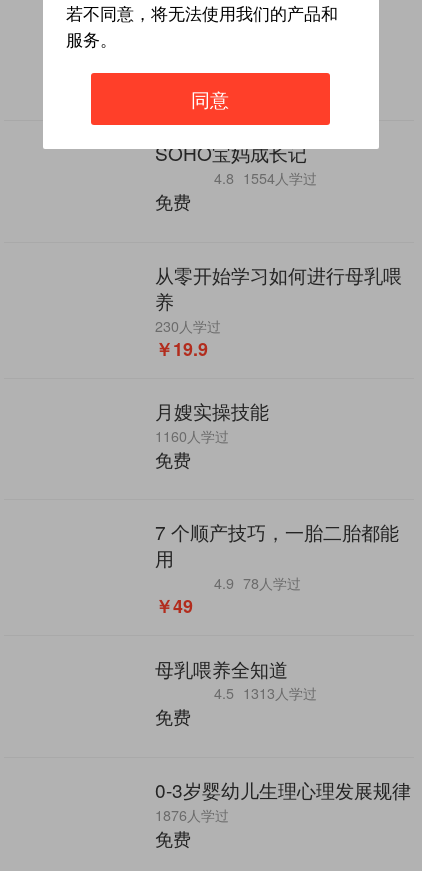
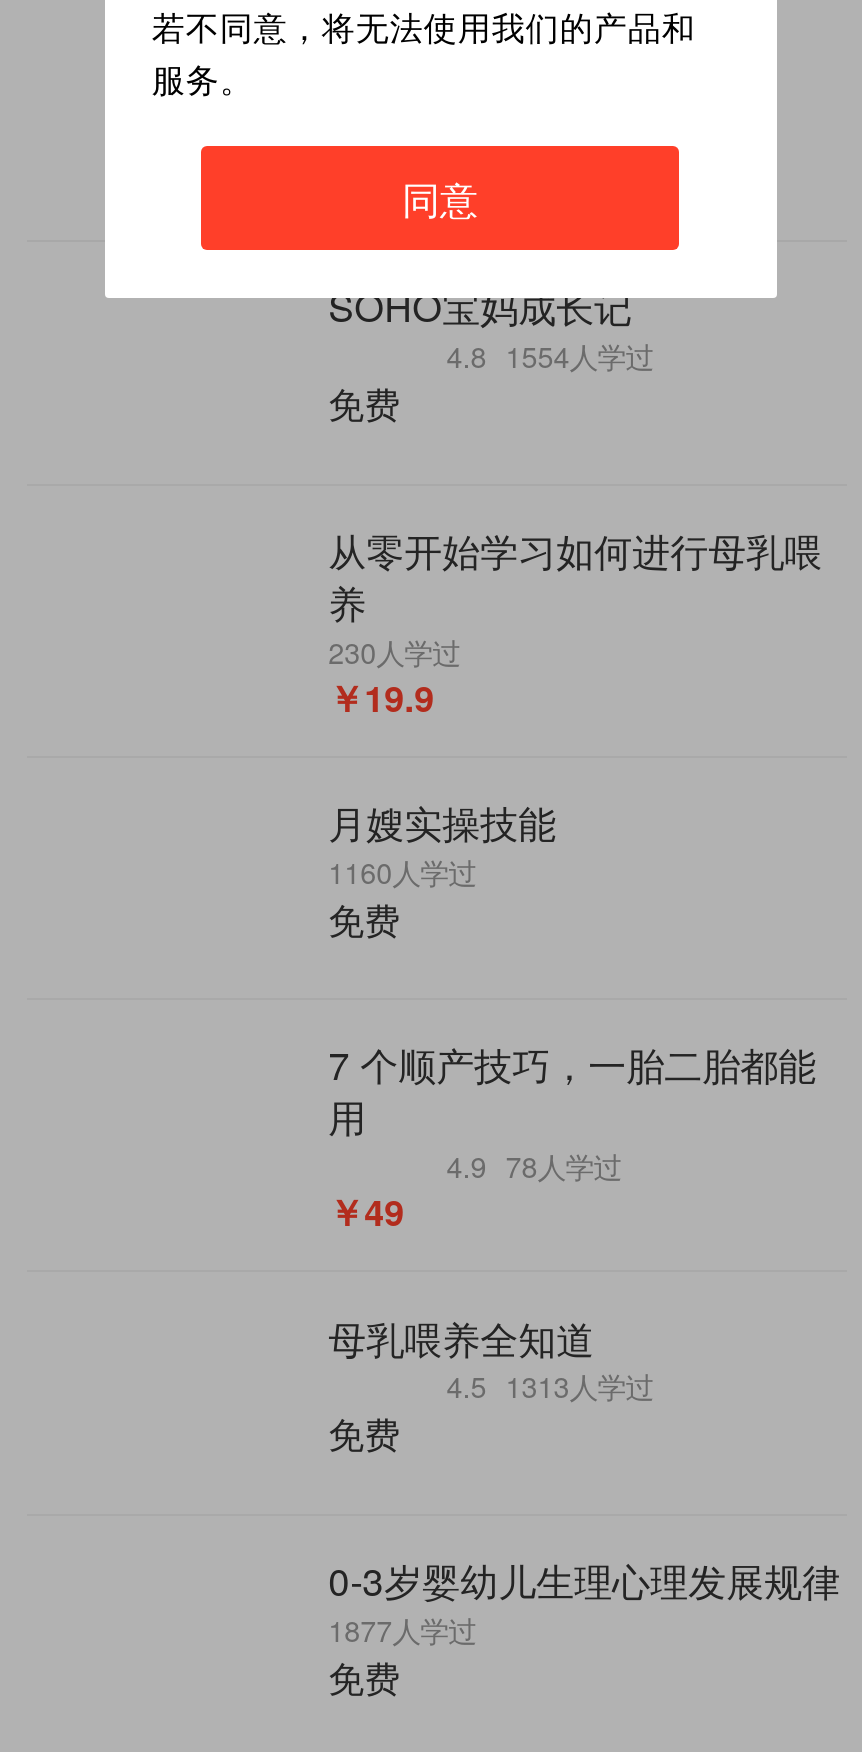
[155,805,229,825] 1876人学过 -> [328,1610,476,1650] 1877人学过

